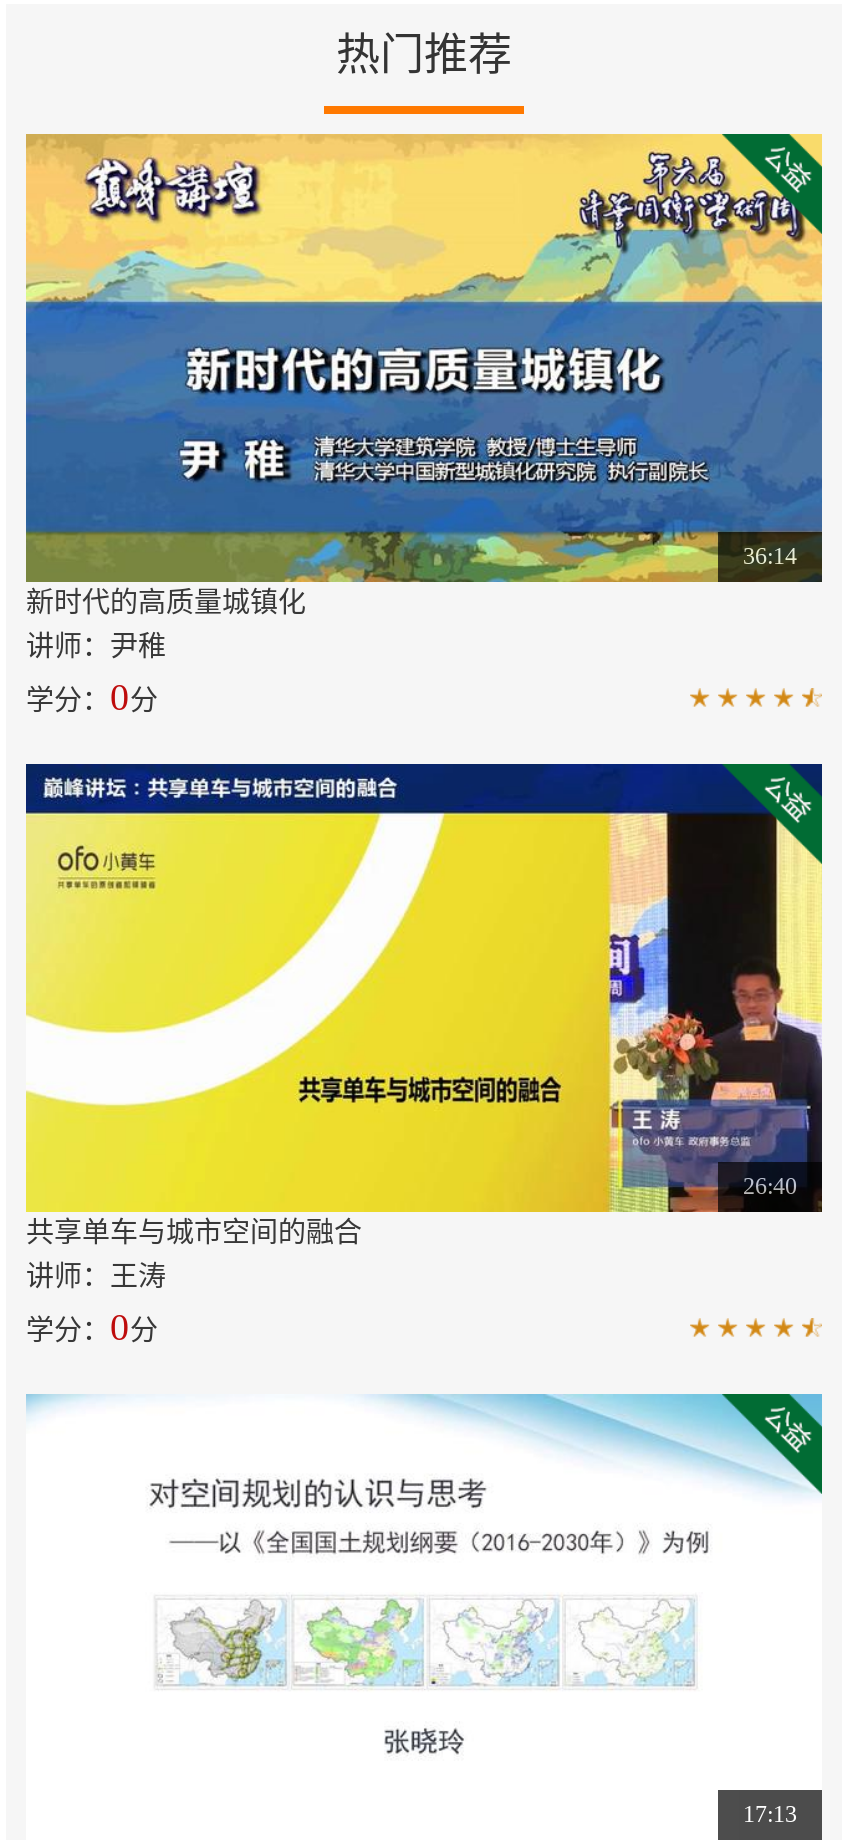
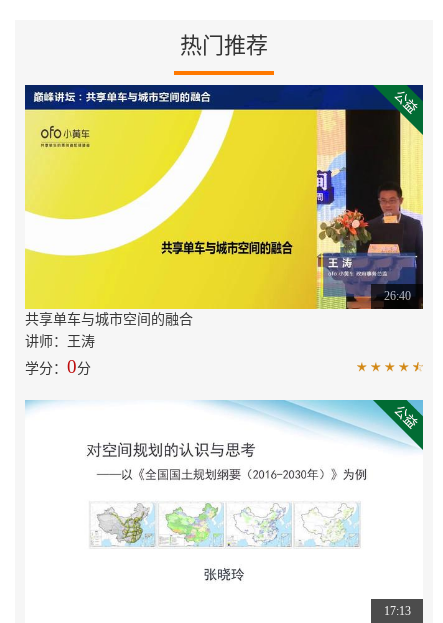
[24,132,824,717] [image] | 36:14 | 新时代的高质量城镇化 | 讲师：尹稚 | 学分：0分 -> none

